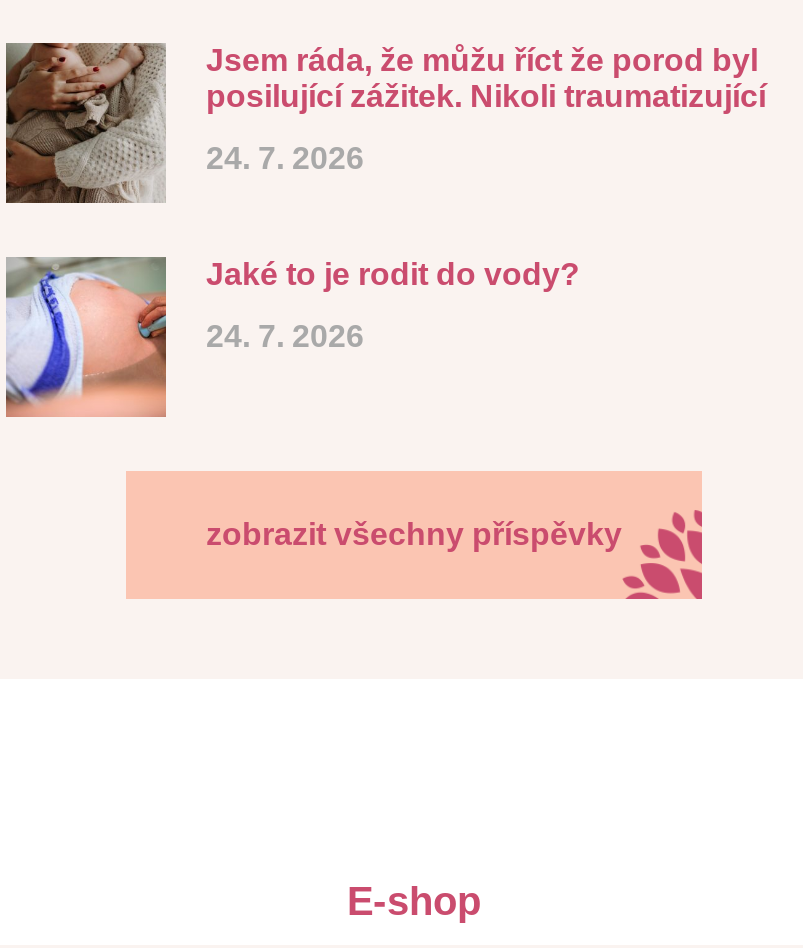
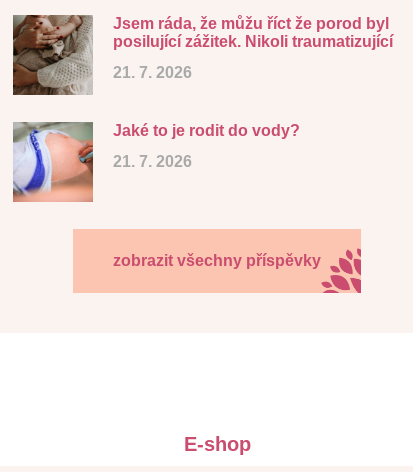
[206,141,364,175] 24. 7. 2026 -> [113,64,192,81] 21. 7. 2026
[206,319,364,353] 24. 7. 2026 -> [113,153,192,170] 21. 7. 2026

